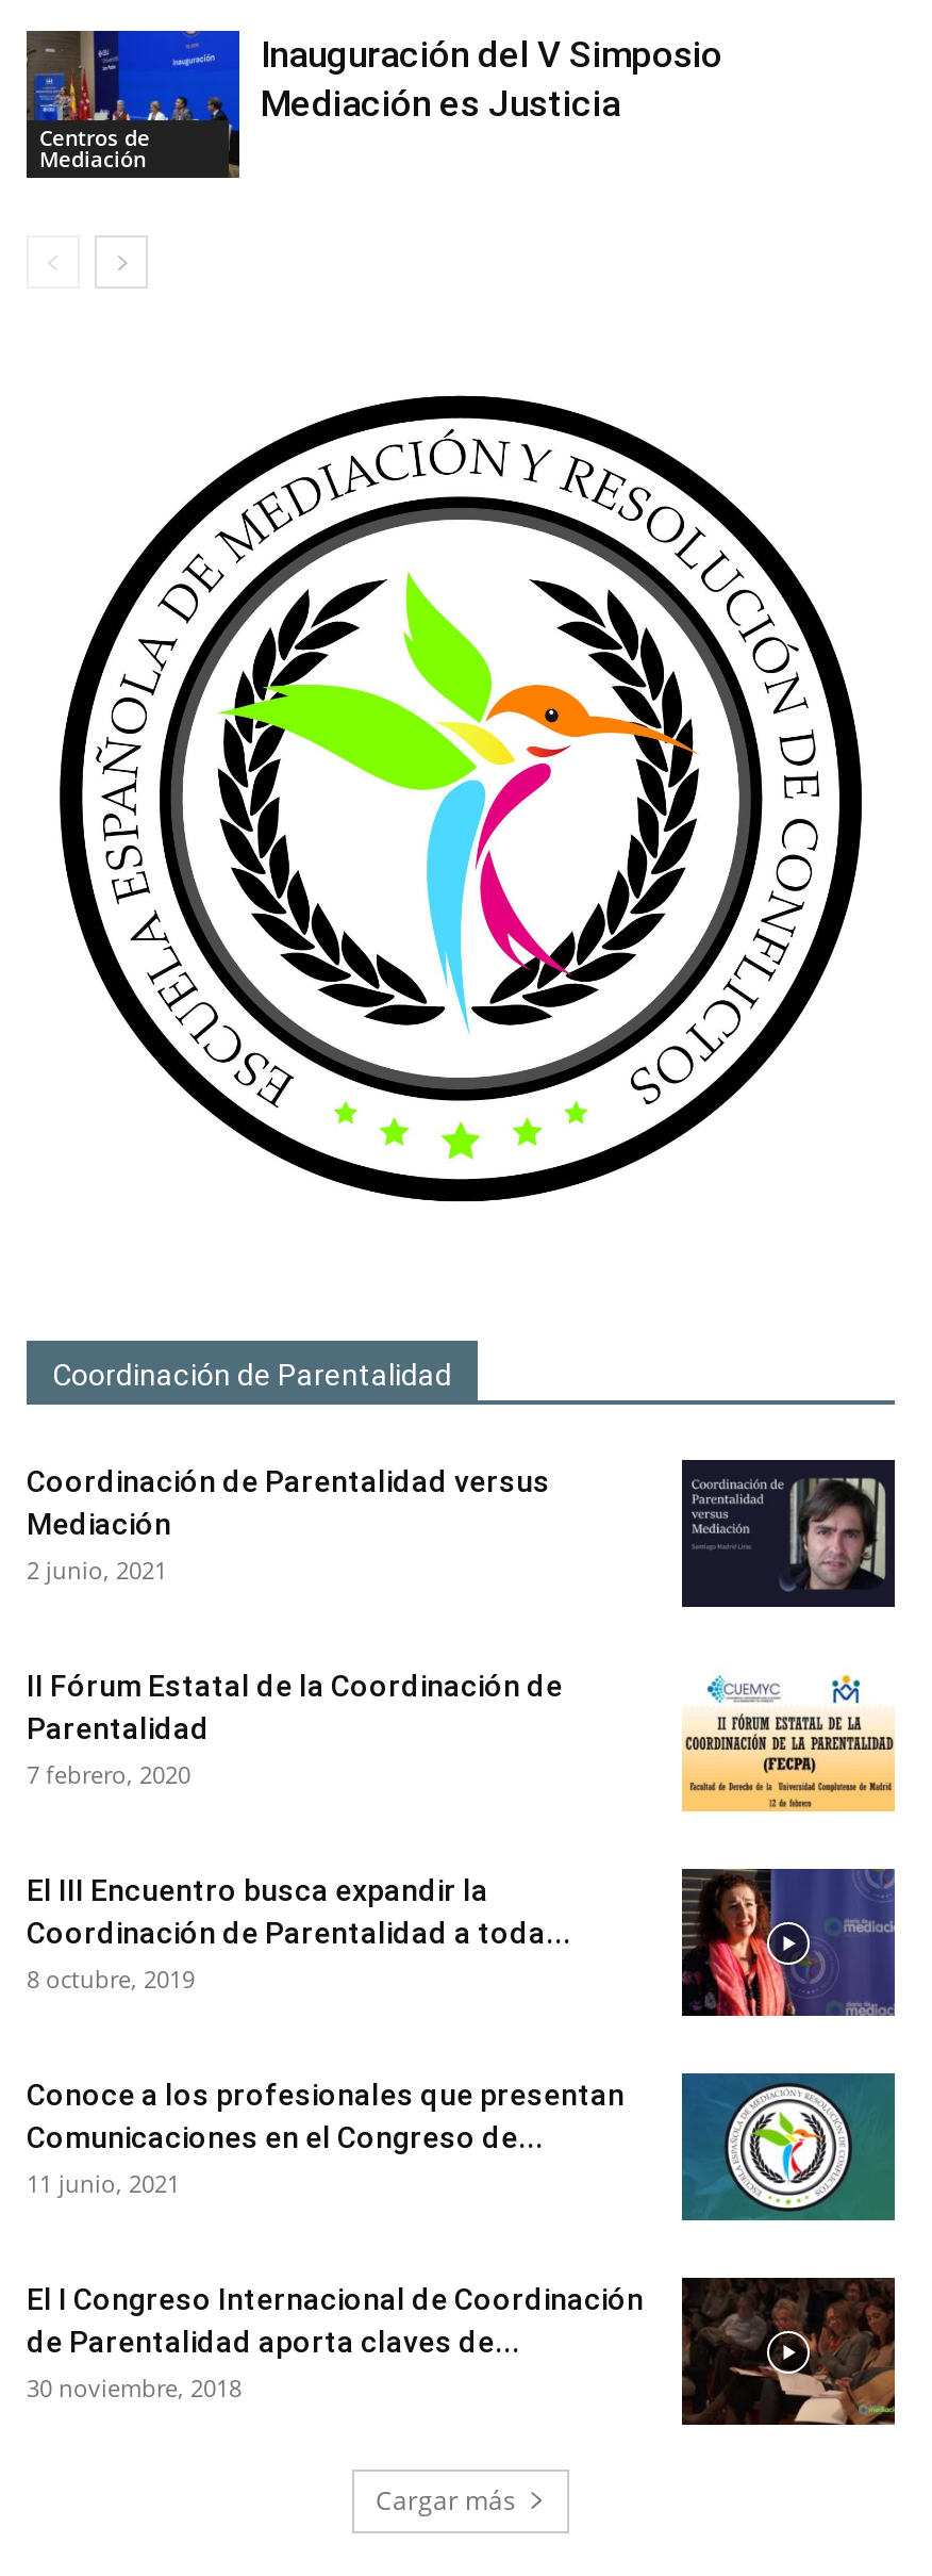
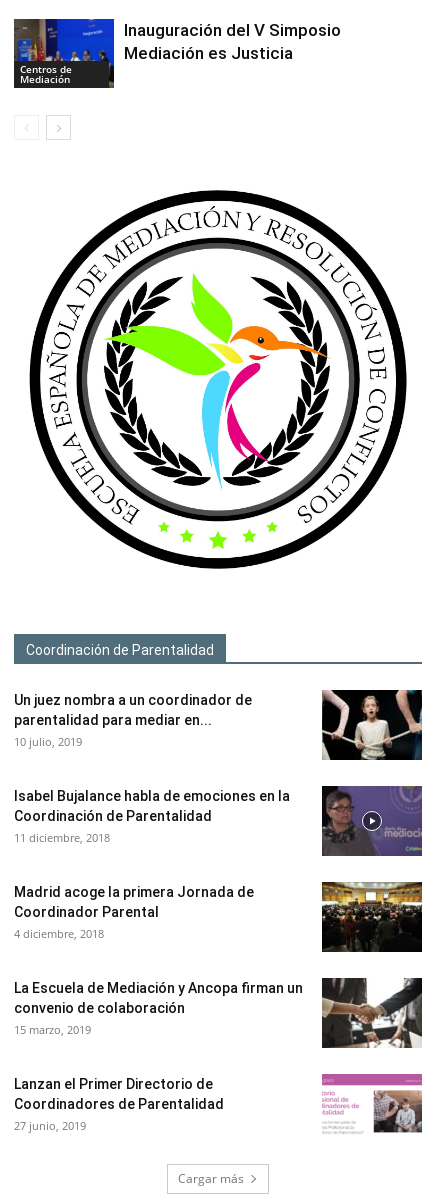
[27,1465,550,1586] Coordinación de Parentalidad versus | Mediación | 2 junio, 2021 -> [14,692,252,749] Un juez nombra a un coordinador de | parentalidad para mediar en... | 10 julio, 2019
[680,1458,897,1607] [image] -> [321,690,423,760] [image]
[27,1669,563,1791] II Fórum Estatal de la Coordinación de | Parentalidad | 7 febrero, 2020 -> [14,788,290,845] Isabel Bujalance habla de emociones en la | Coordinación de Parentalidad | 11 diciembre, 2018
[680,1664,897,1814] [image] -> [321,785,423,857] [image]
[27,1874,571,1995] El III Encuentro busca expandir la | Coordinación de Parentalidad a toda... | 8 octubre, 2019 -> [14,884,254,941] Madrid acoge la primera Jornada de | Coordinador Parental | 4 diciembre, 2018
[680,1867,897,2018] [image] -> [322,882,423,953] [image]
[27,2071,897,2222] [image] | Conoce a los profesionales que presentan | Comunicaciones en el Congreso de... | 11 junio, 2021 -> [14,978,422,1049] [image] | La Escuela de Mediación y Ancopa firman un | convenio de colaboración | 15 marzo, 2019
[27,2283,644,2404] El I Congreso Internacional de Coordinación | de Parentalidad aporta claves de... | 30 noviembre, 2018 -> [14,1076,224,1133] Lanzan el Primer Directorio de | Coordinadores de Parentalidad | 27 junio, 2019
[680,2276,897,2427] [image] -> [321,1073,423,1143] [image]

